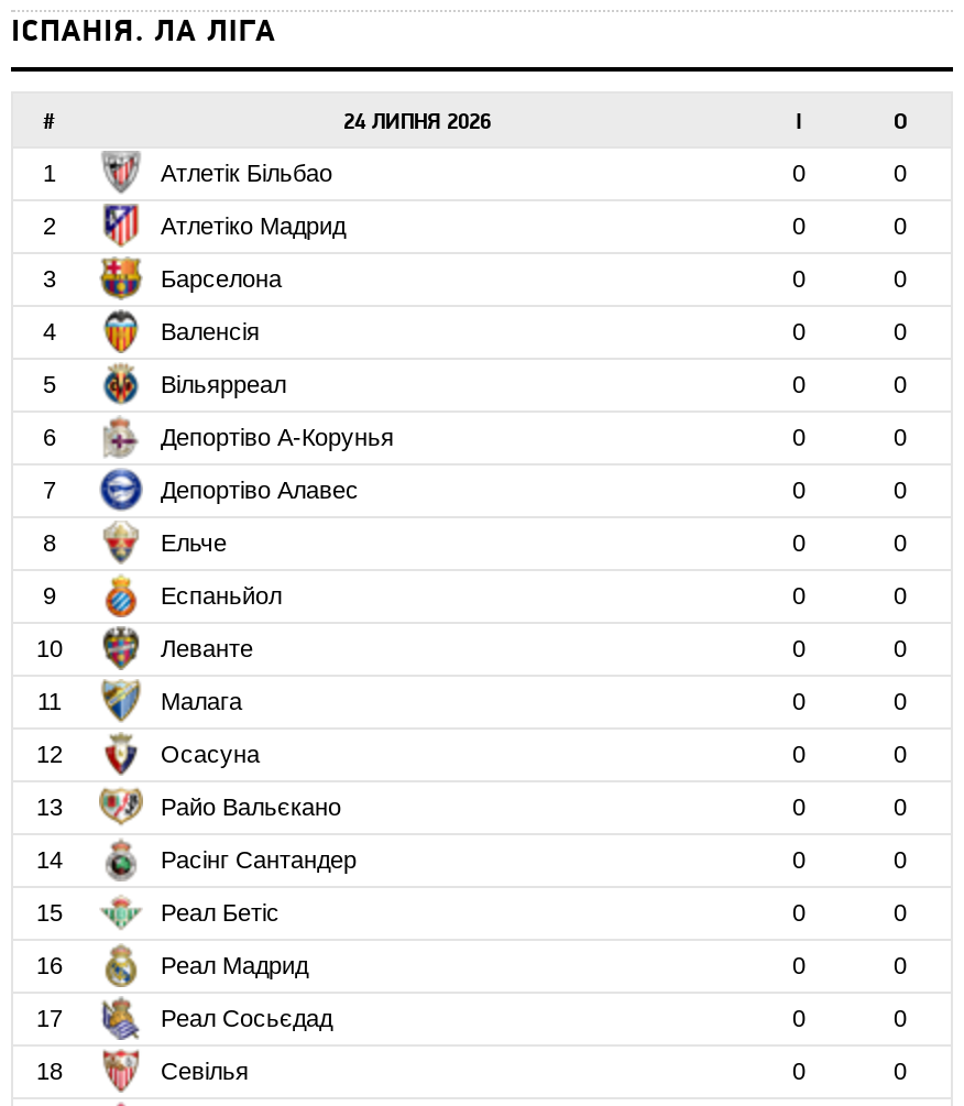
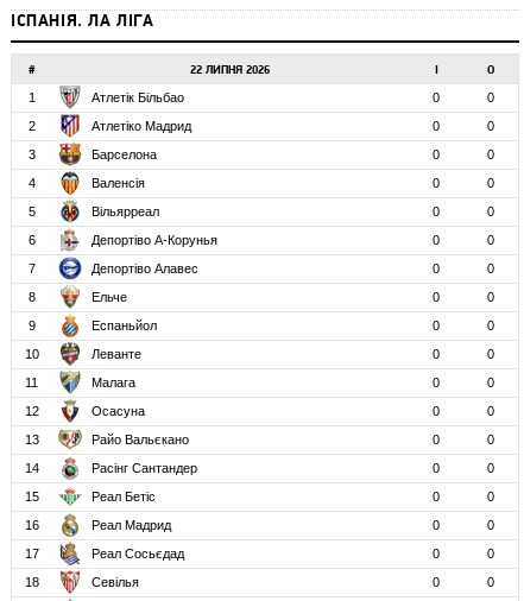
[343,112,491,136] 24 ЛИПНЯ 2026 -> [190,65,270,78] 22 ЛИПНЯ 2026

